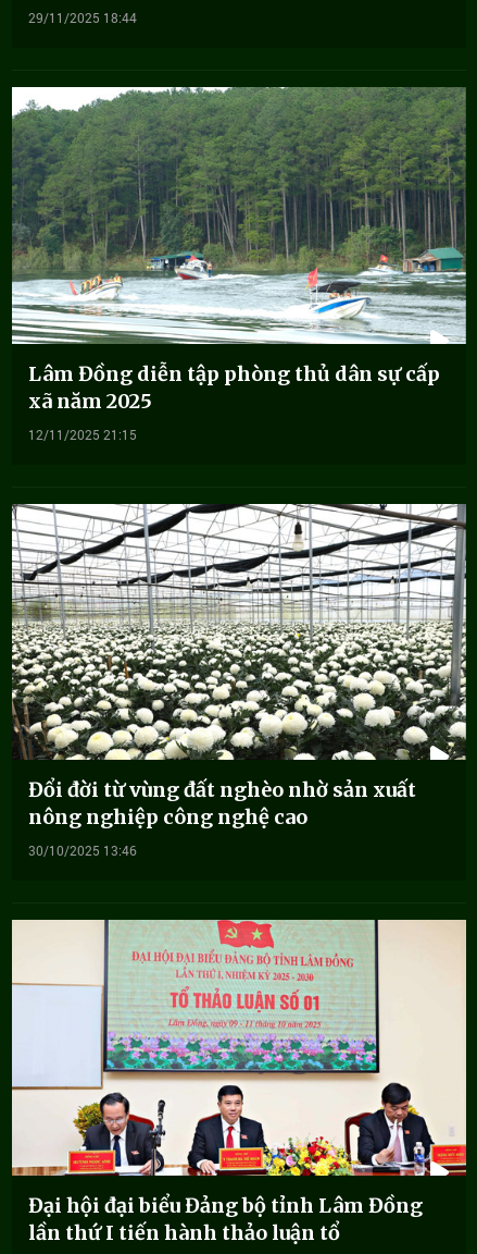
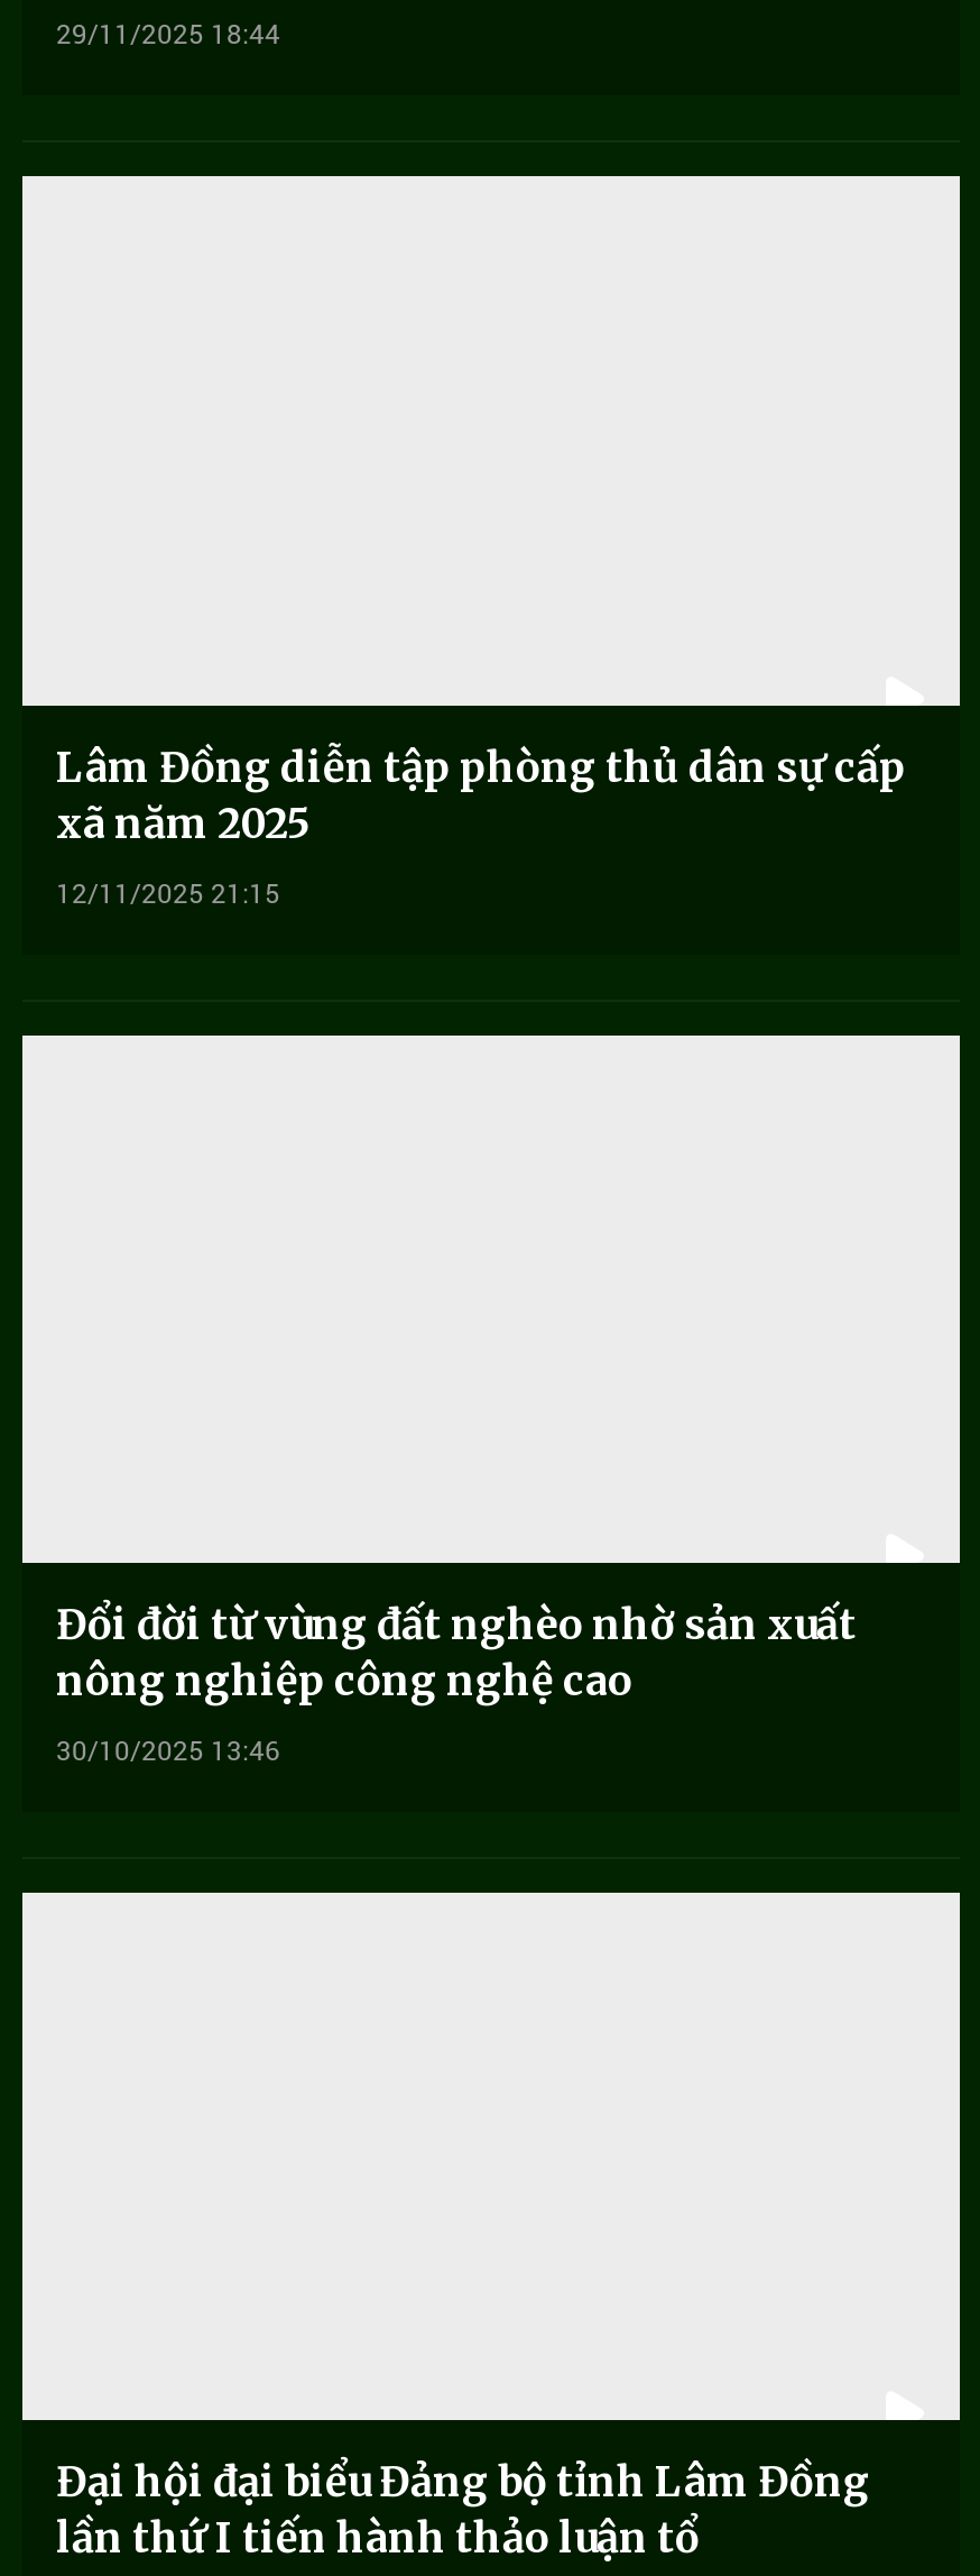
[12,87,467,344] [image] -> none
[11,504,466,761] [image] -> none
[11,919,467,1177] [image] -> none

